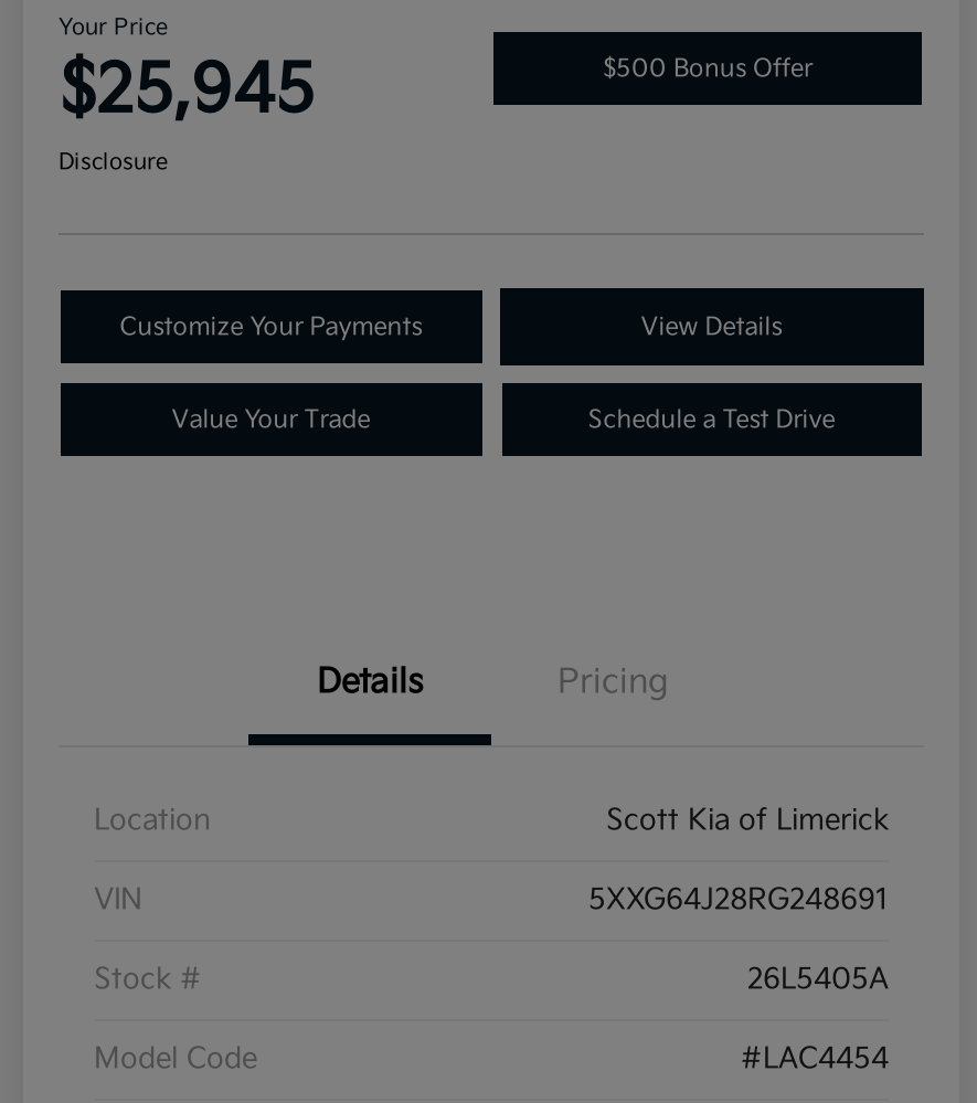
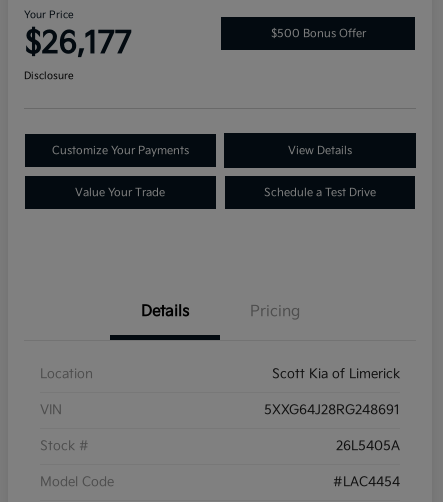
[59,51,315,131] $25,945 -> [24,26,131,62] $26,177

